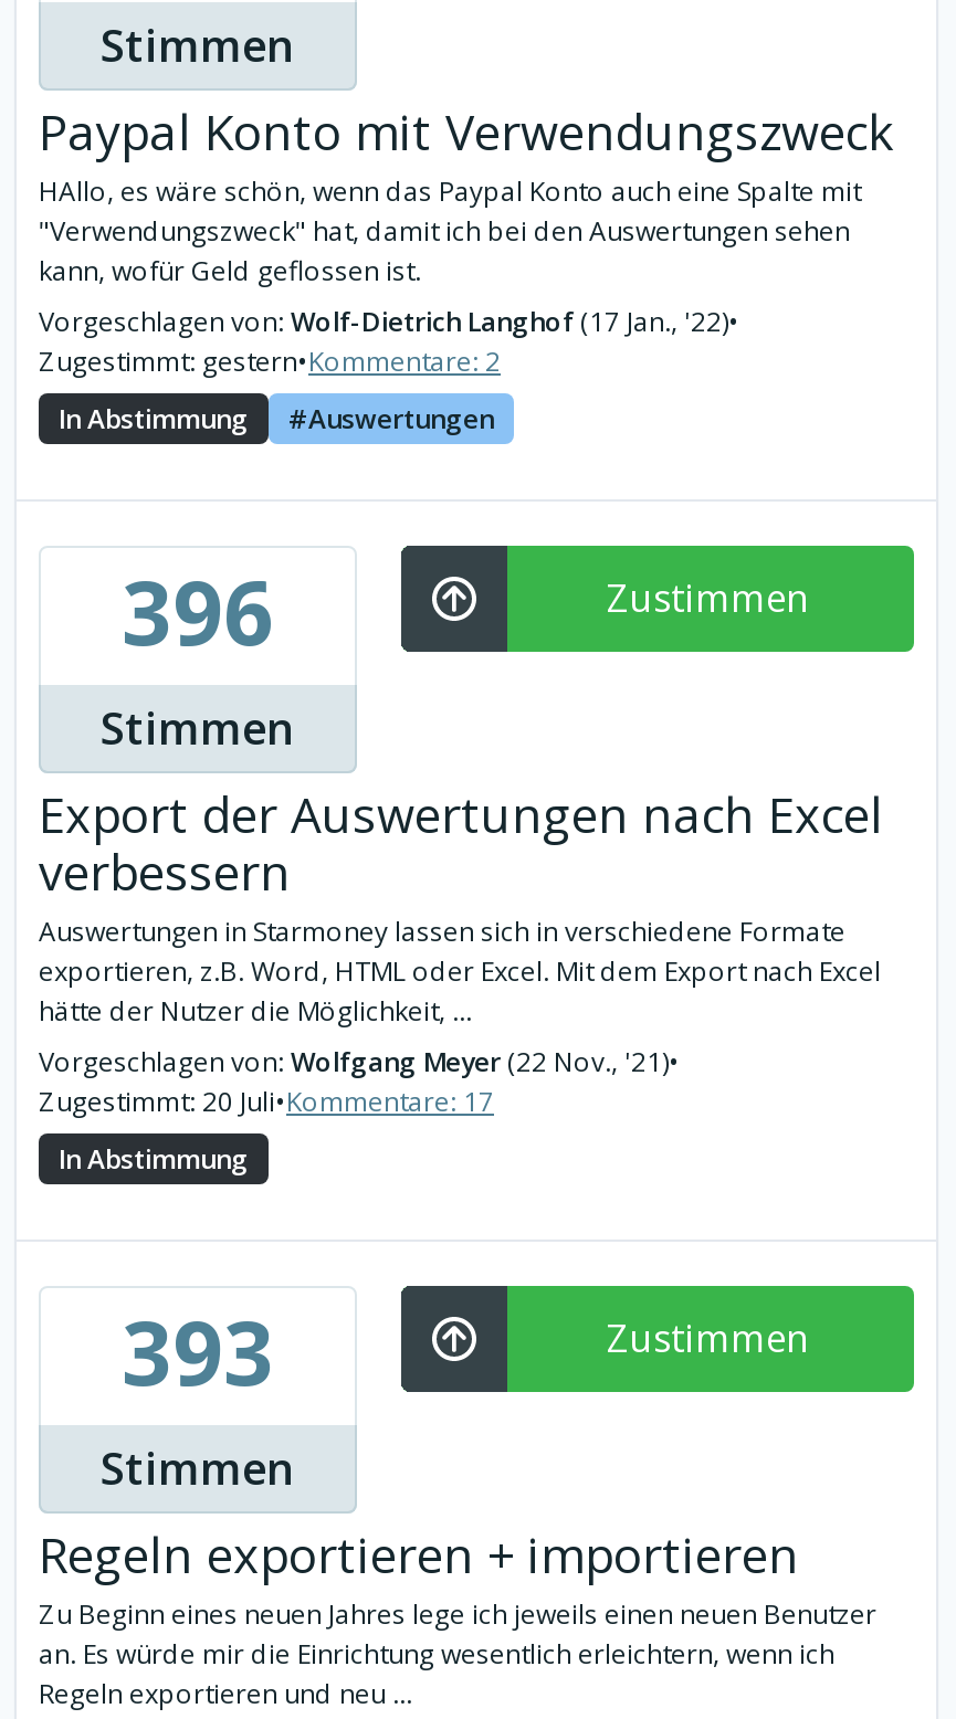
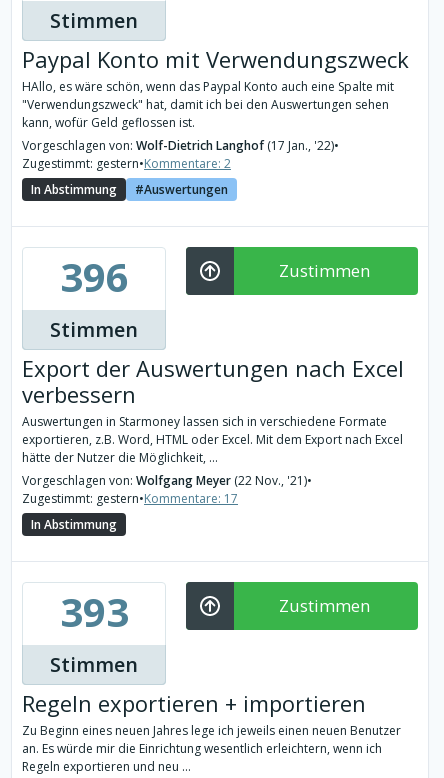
[39,1083,494,1120] Zugestimmt: 20 Juli•Kommentare: 17 -> [22,490,238,507] Zugestimmt: gestern•Kommentare: 17

